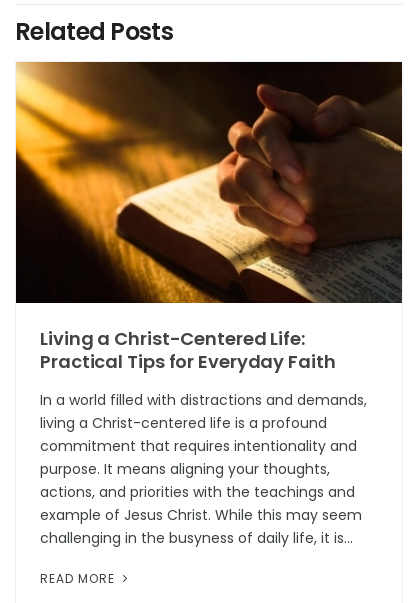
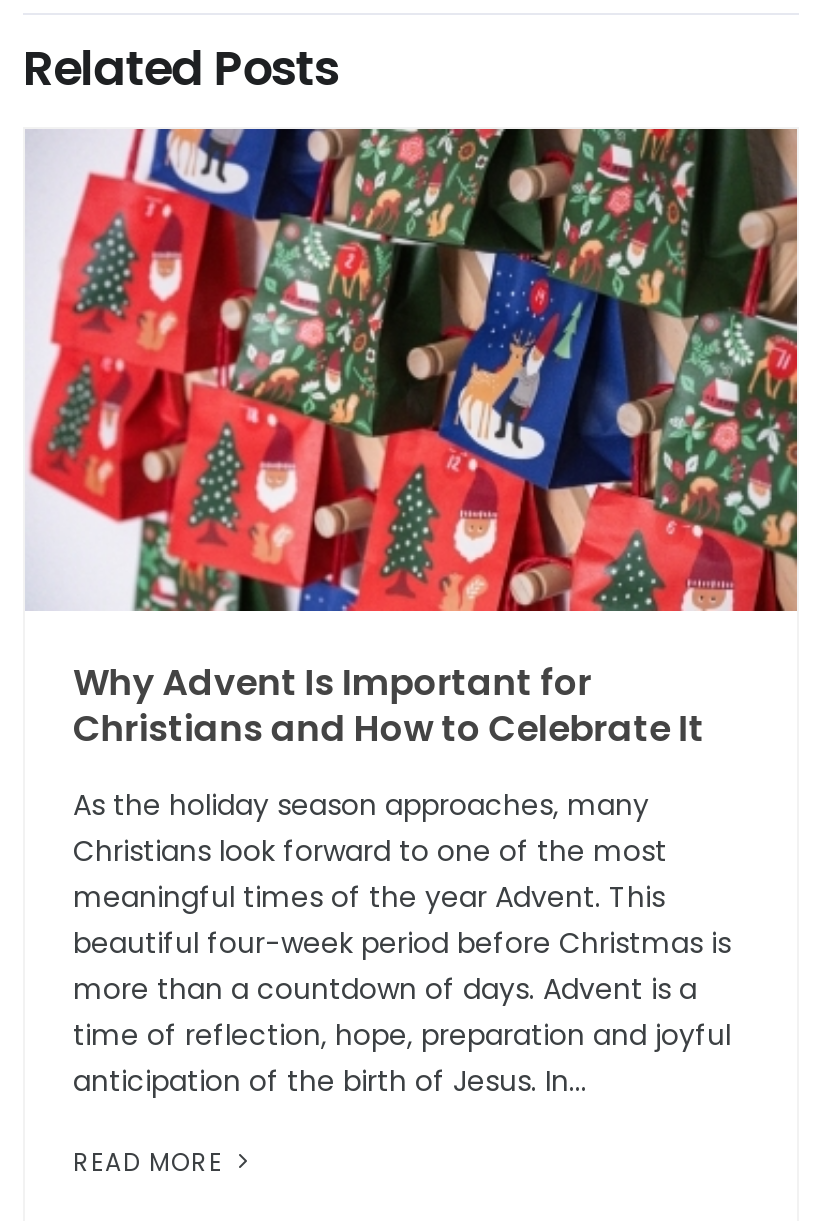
[15,61,403,374] [image] | Living a Christ-Centered Life: | Practical Tips for Everyday Faith -> [25,127,799,753] [image] | Why Advent Is Important for | Christians and How to Celebrate It
[40,390,367,548] In a world filled with distractions and demands, | living a Christ-centered life is a profound | commitment that requires intentionality and | purpose. It means aligning your thoughts, | actions, and priorities with the teachings and | example of Jesus Christ. While this may seem | challenging in the busyness of daily life, it is... -> [73,785,731,1101] As the holiday season approaches, many | Christians look forward to one of the most | meaningful times of the year Advent. This | beautiful four-week period before Christmas is | more than a countdown of days. Advent is a | time of reflection, hope, preparation and joyful | anticipation of the birth of Jesus. In...

